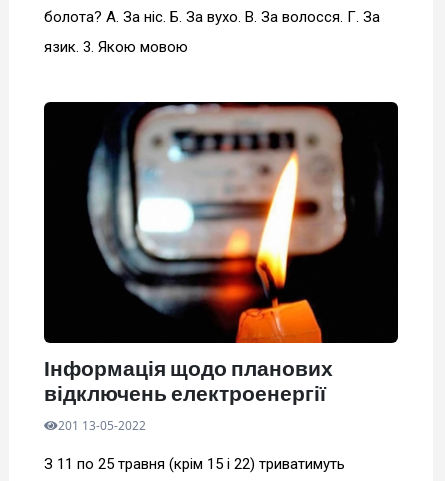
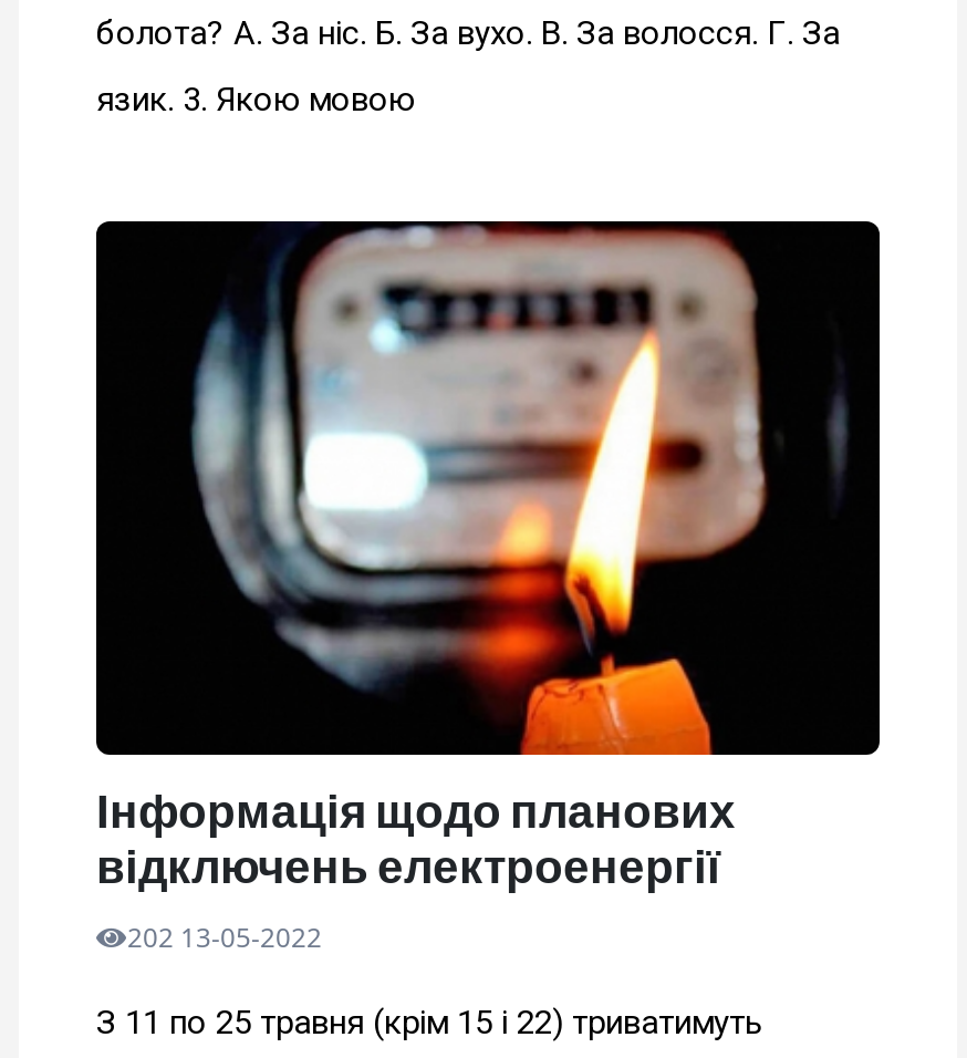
[58,417,146,434] 201 13-05-2022 -> [127,918,322,956] 202 13-05-2022

